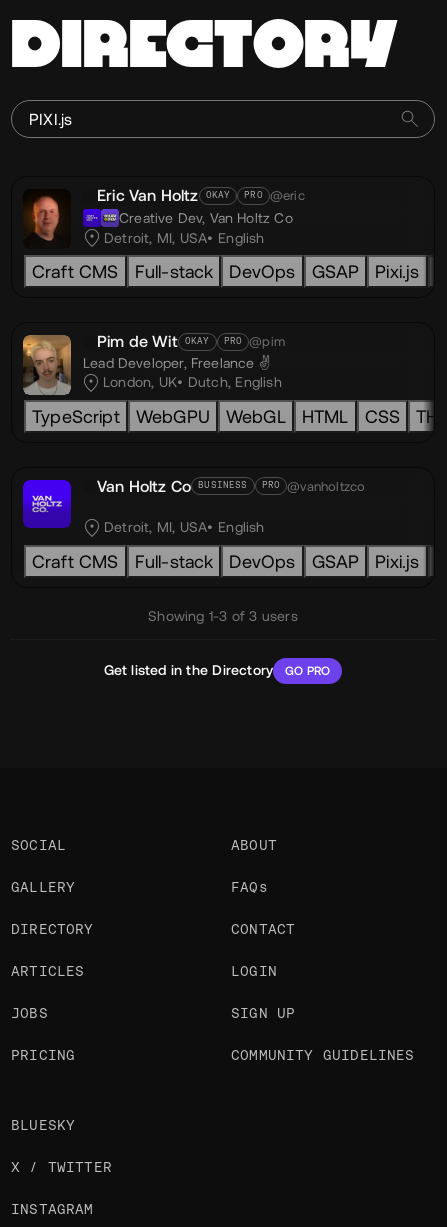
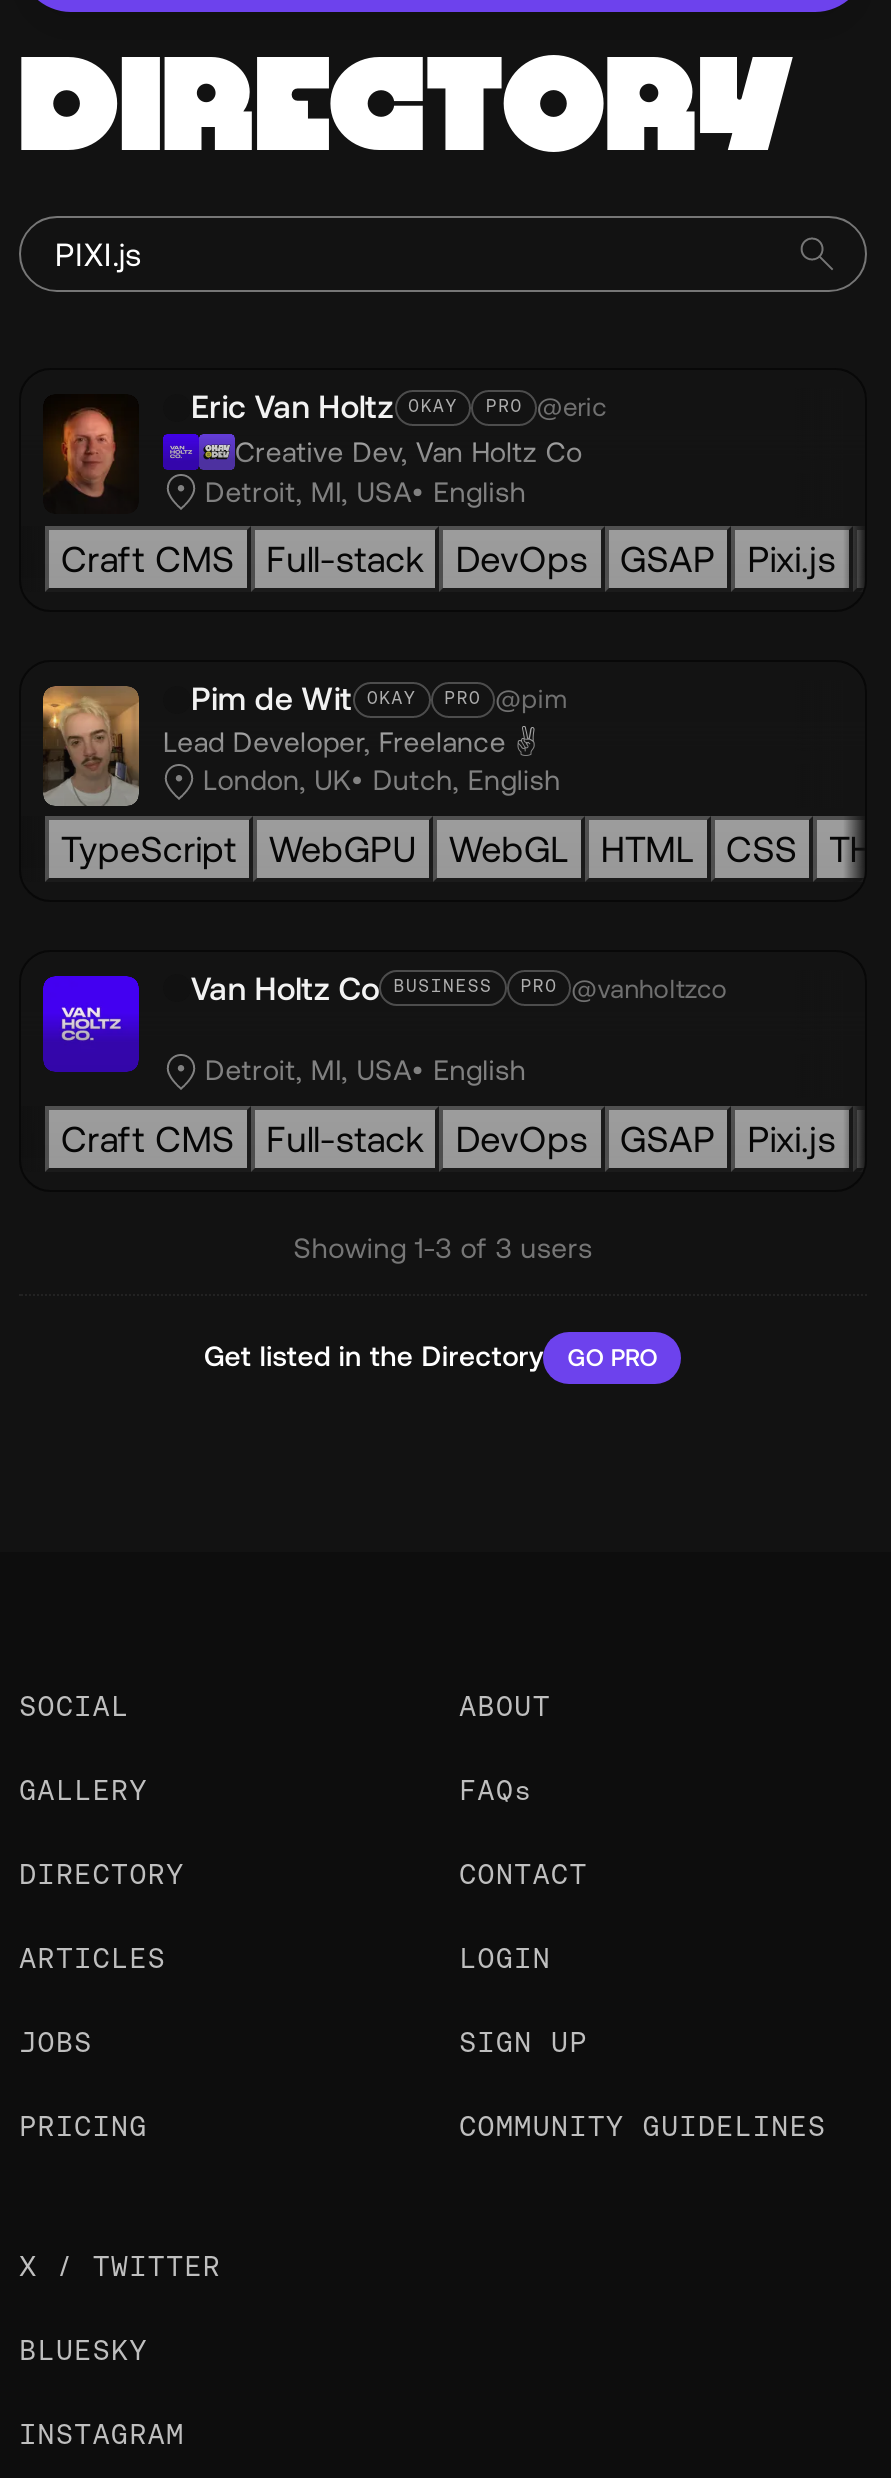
moved [11,1117,75,1133] -> [19,2333,148,2365]: BLUESKY
moved [11,1159,112,1175] -> [19,2249,221,2281]: X / TWITTER

